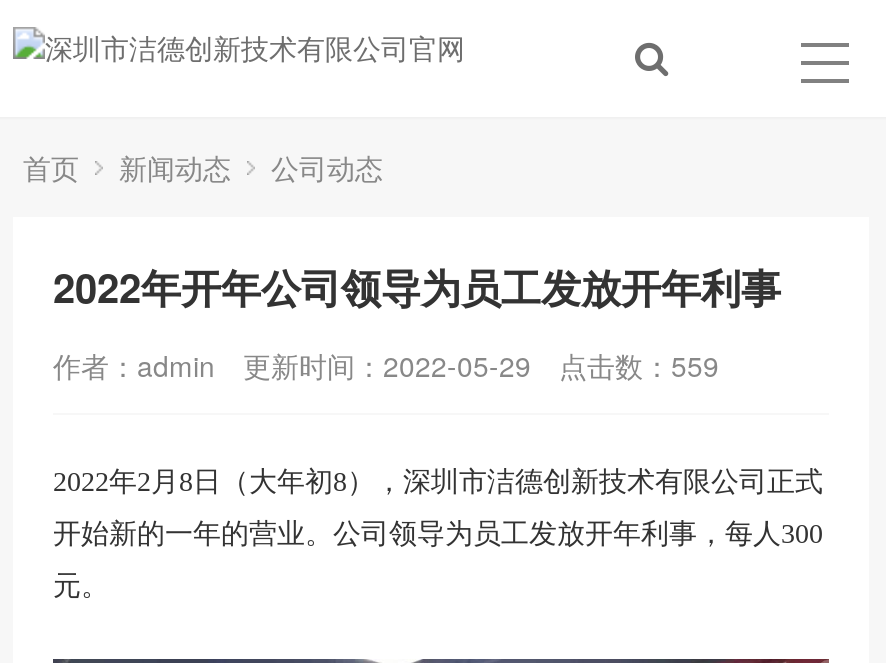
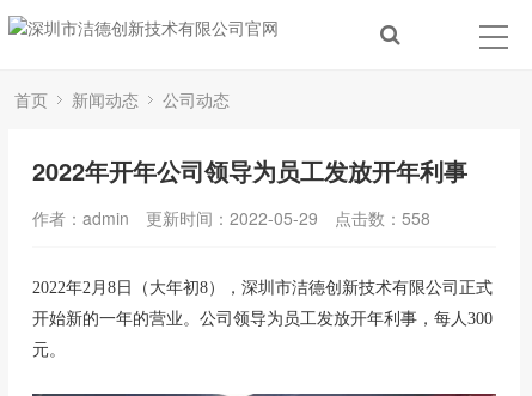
[53,345,719,385] 作者：admin 更新时间：2022-05-29 点击数：559 -> [32,206,430,230] 作者：admin 更新时间：2022-05-29 点击数：558

